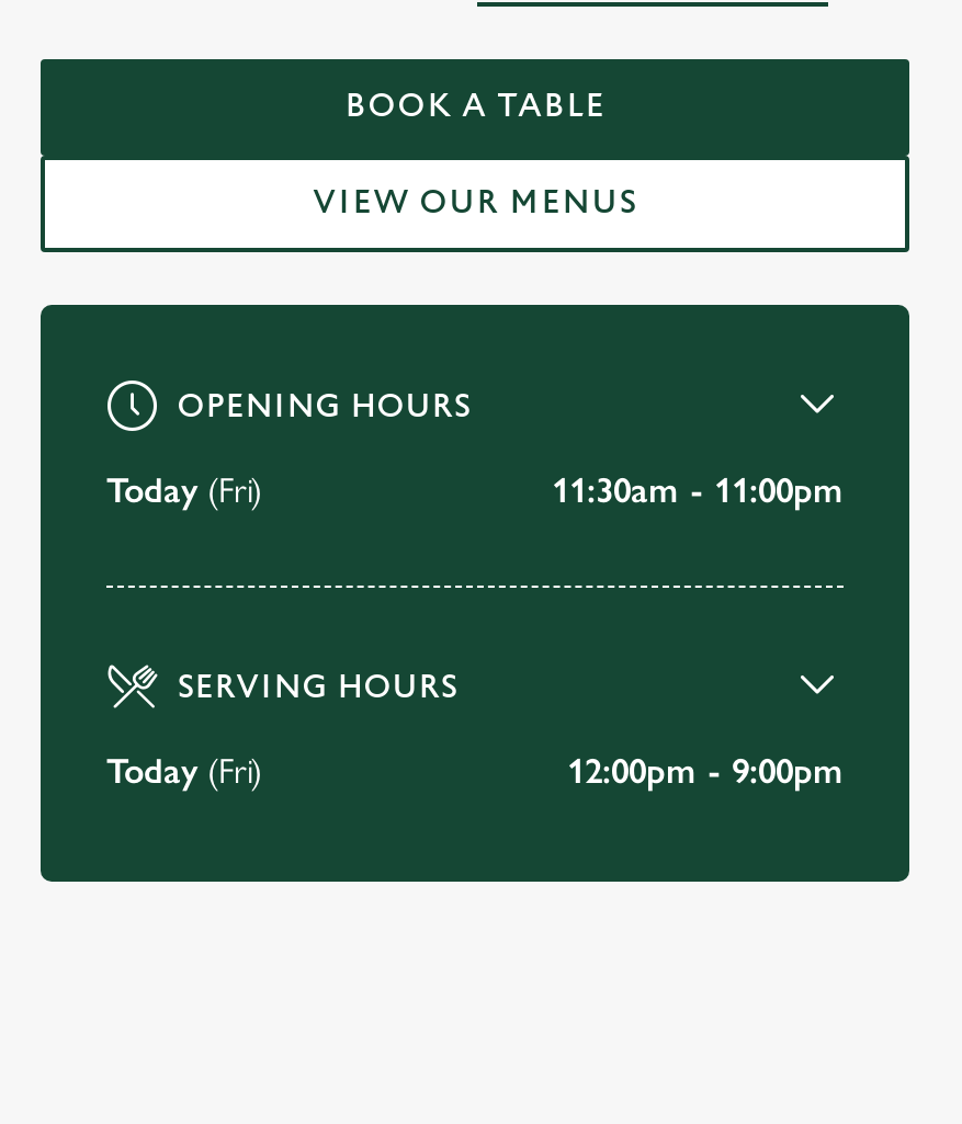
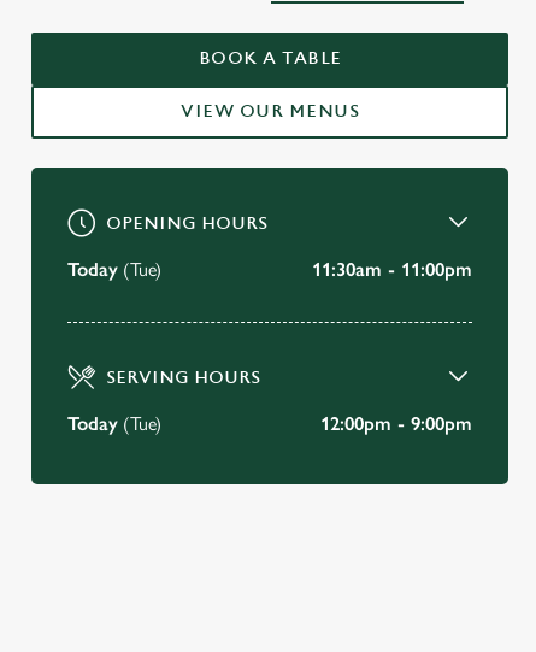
[106,469,262,511] Today (Fri) -> [67,258,161,281] Today (Tue)
[106,750,262,792] Today (Fri) -> [67,412,161,435] Today (Tue)

